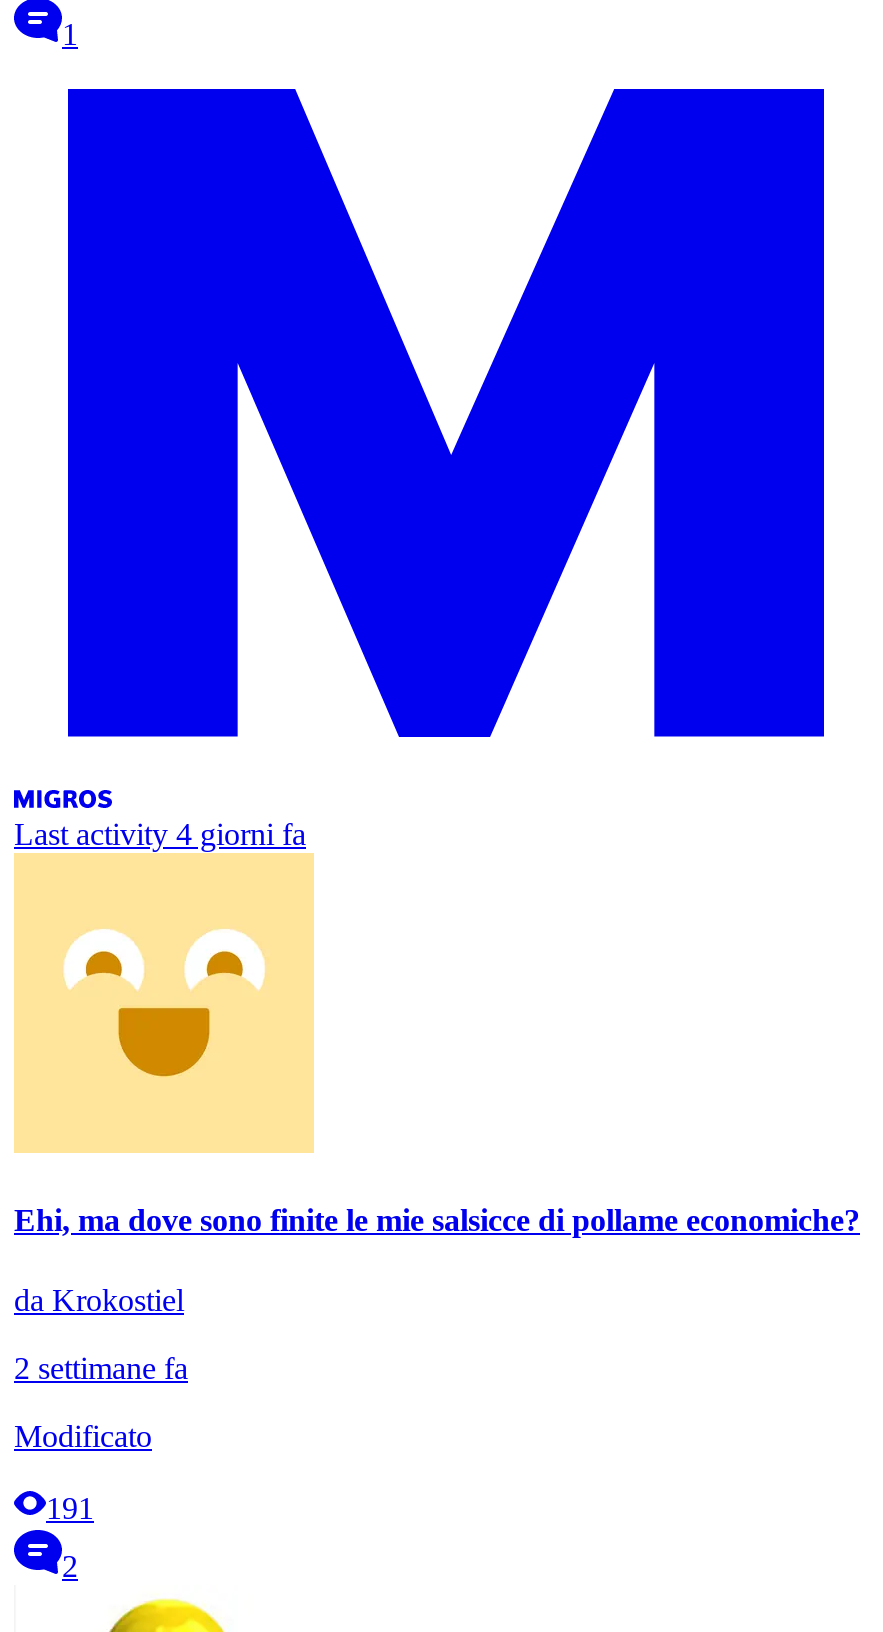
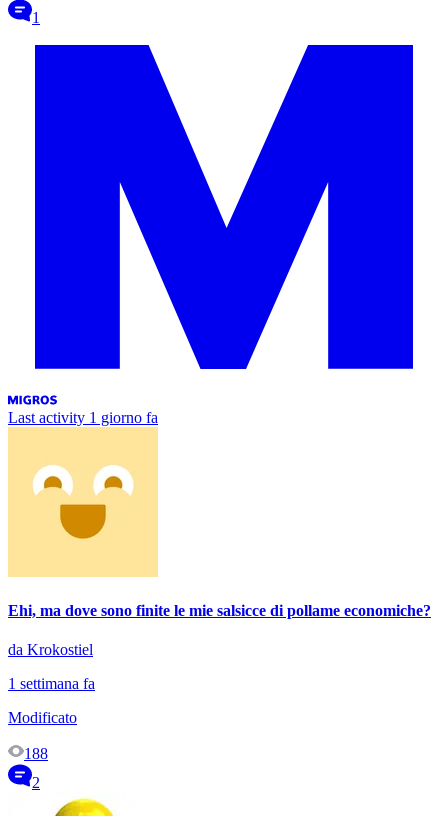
[14,817,306,851] Last activity 4 giorni fa -> [8,409,158,426] Last activity 1 giorno fa
[14,1350,188,1384] 2 settimane fa -> [8,675,95,692] 1 settimana fa
[46,1490,94,1524] 191 -> [24,745,48,762] 188

